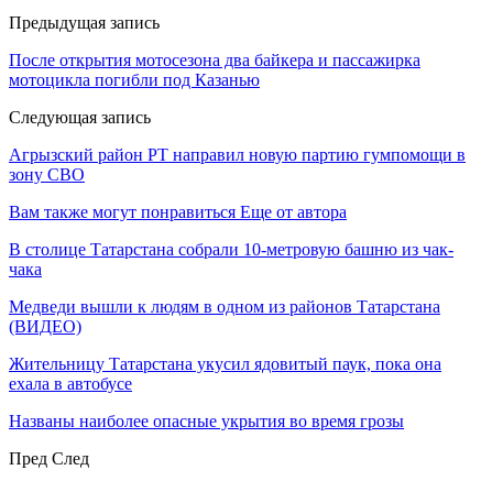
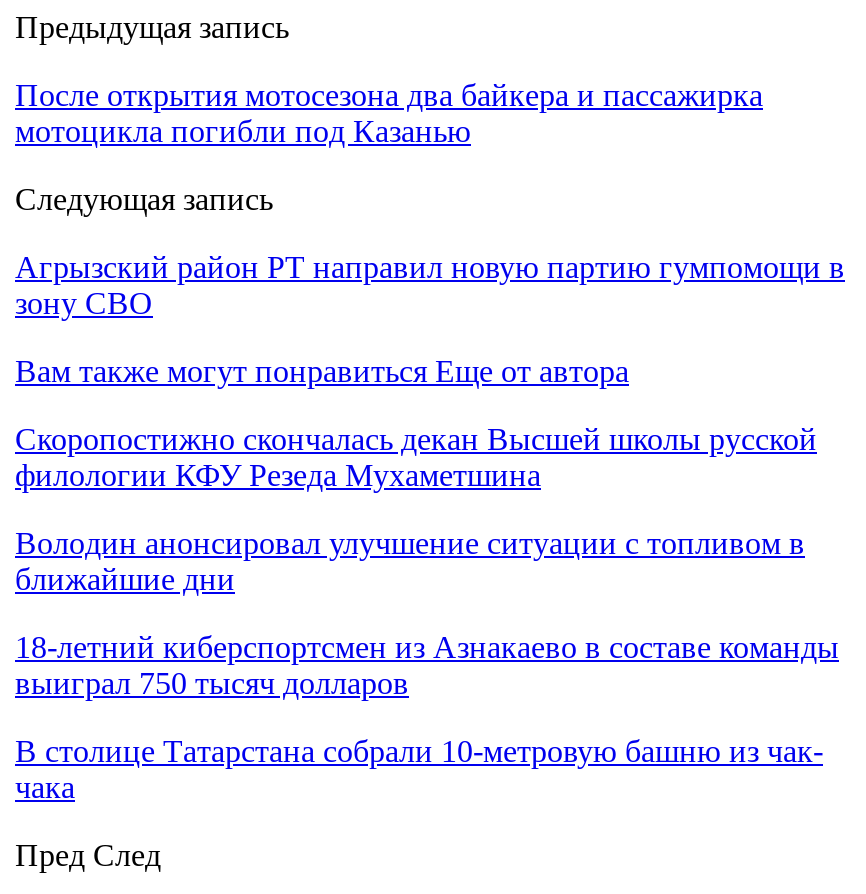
none -> [15,422,839,700] Скоропостижно скончалась декан Высшей школы русской | филологии КФУ Резеда Мухаметшина | Володин анонсировал улучшение ситуации с топливом в | ближайшие дни | 18-летний киберспортсмен из Азнакаево в составе команды | выиграл 750 тысяч долларов
moved [9,240,453,278] -> [15,734,823,804]: В столице Татарстана собрали 10-метровую башню из чак- | чака
[9,297,441,430] Медведи вышли к людям в одном из районов Татарстана | (ВИДЕО) | Жительницу Татарстана укусил ядовитый паук, пока она | ехала в автобусе | Названы наиболее опасные укрытия во время грозы -> none

